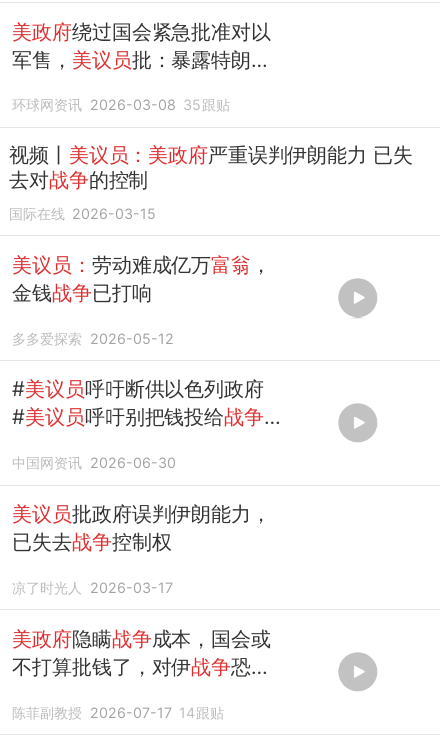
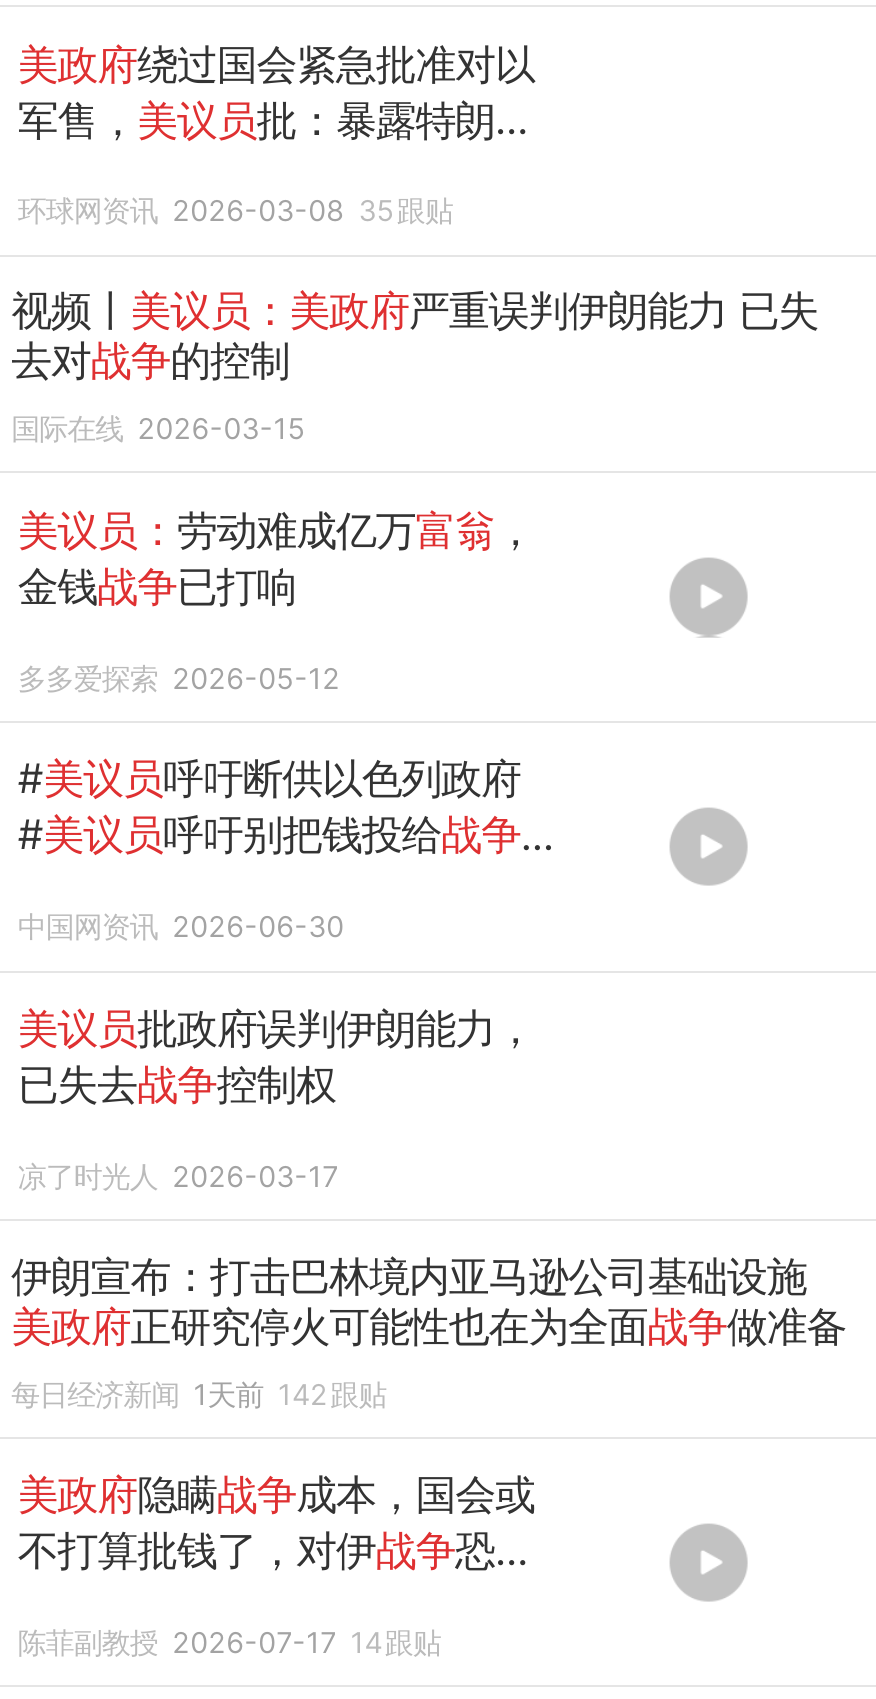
none -> [11,1250,846,1410] 伊朗宣布：打击巴林境内亚马逊公司基础设施 | 美政府正研究停火可能性也在为全面战争做准备 | 每日经济新闻 1天前 142 跟贴

